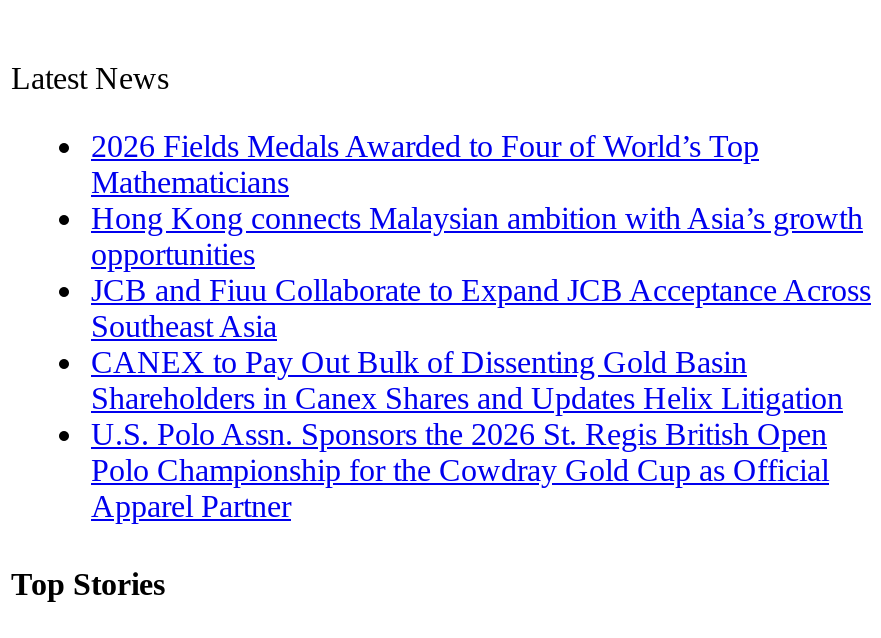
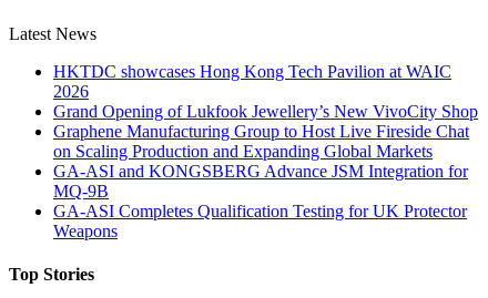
[91,128,871,522] 2026 Fields Medals Awarded to Four of World’s Top | Mathematicians | Hong Kong connects Malaysian ambition with Asia’s growth | opportunities | JCB and Fiuu Collaborate to Expand JCB Acceptance Across | Southeast Asia | CANEX to Pay Out Bulk of Dissenting Gold Basin | Shareholders in Canex Shares and Updates Helix Litigation | U.S. Polo Assn. Sponsors the 2026 St. Regis British Open | Polo Championship for the Cowdray Gold Cup as Official | Apparel Partner -> [53,62,478,240] HKTDC showcases Hong Kong Tech Pavilion at WAIC | 2026 | Grand Opening of Lukfook Jewellery’s New VivoCity Shop | Graphene Manufacturing Group to Host Live Fireside Chat | on Scaling Production and Expanding Global Markets | GA-ASI and KONGSBERG Advance JSM Integration for | MQ-9B | GA-ASI Completes Qualification Testing for UK Protector | Weapons

